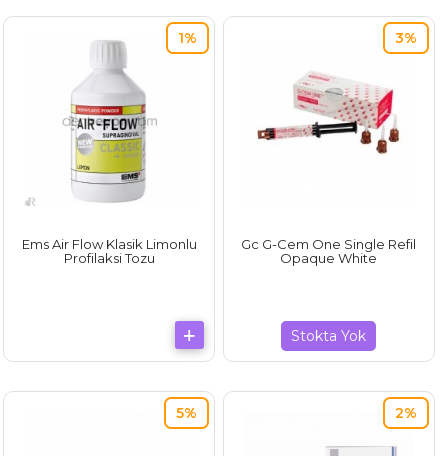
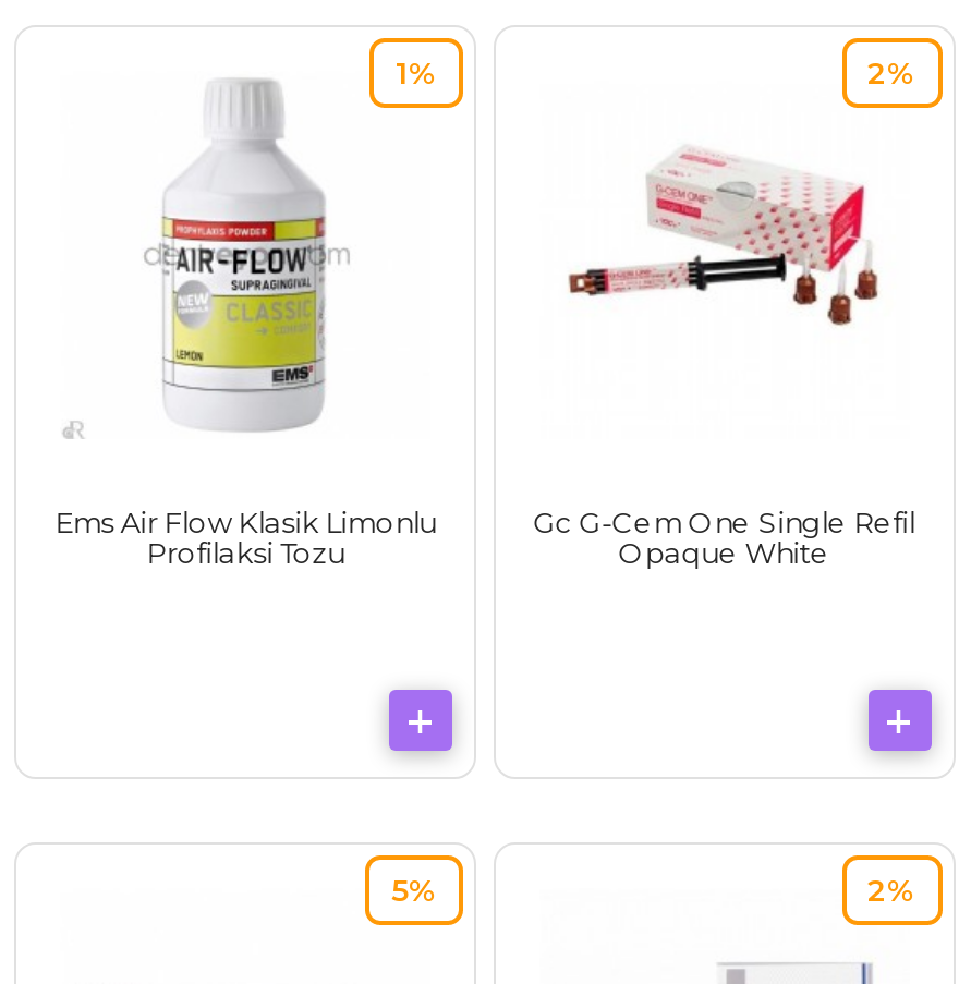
[394,29,416,47] 3% -> [867,53,915,92] 2%
none -> [862,685,938,762] [image]
[291,327,366,345] Stokta Yok -> none

